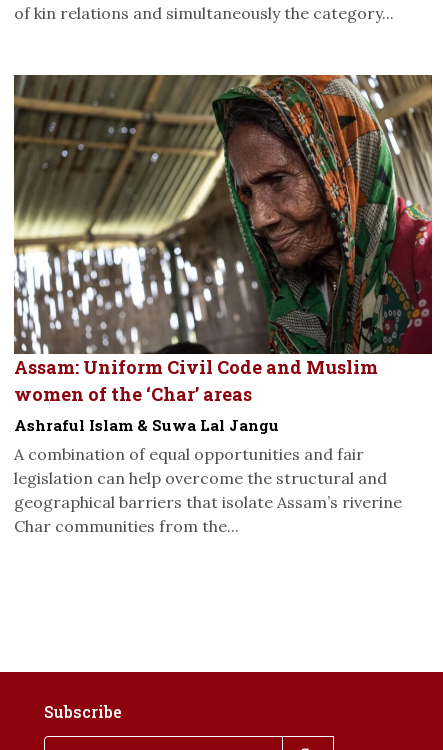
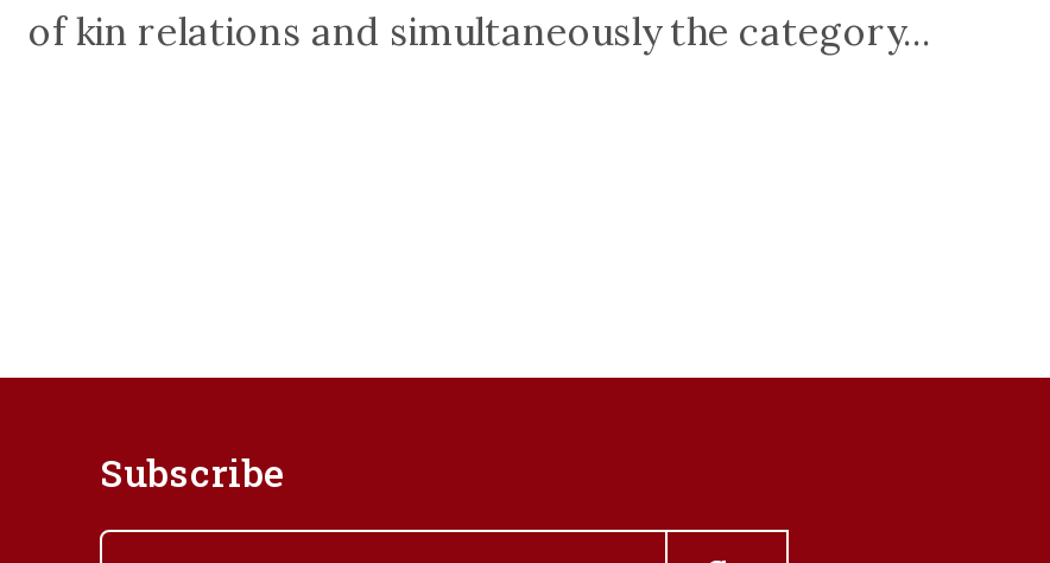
[13,74,433,536] [image] | Assam: Uniform Civil Code and Muslim | women of the ‘Char’ areas | Ashraful Islam & Suwa Lal Jangu | A combination of equal opportunities and fair | legislation can help overcome the structural and | geographical barriers that isolate Assam’s riverine | Char communities from the... -> none

